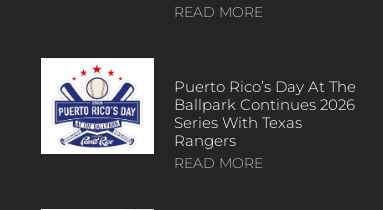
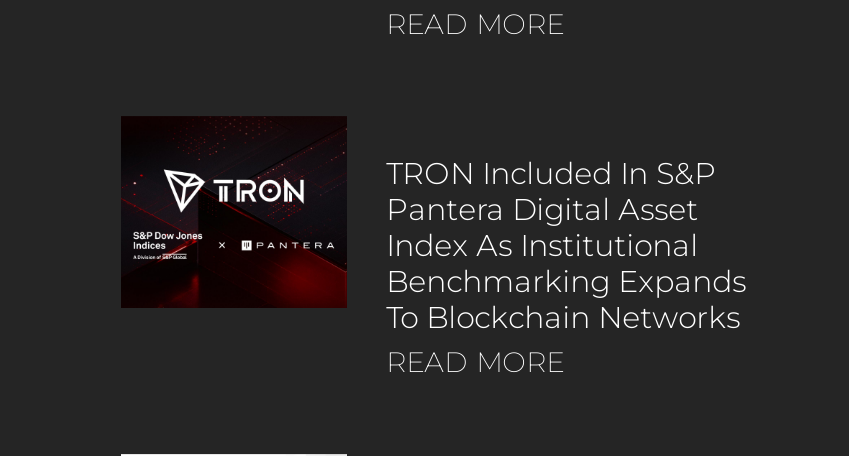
[40,57,356,155] [image] | Puerto Rico’s Day At The | Ballpark Continues 2026 | Series With Texas | Rangers -> [119,116,746,337] [image] | TRON Included In S&P | Pantera Digital Asset | Index As Institutional | Benchmarking Expands | To Blockchain Networks

